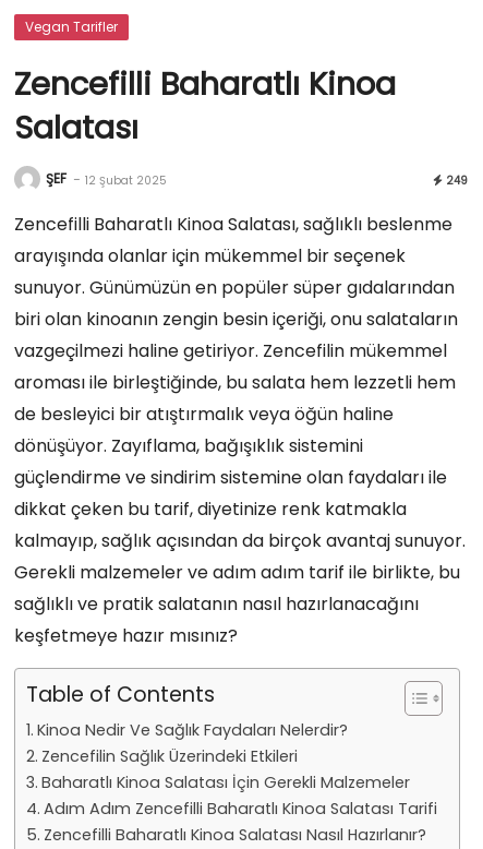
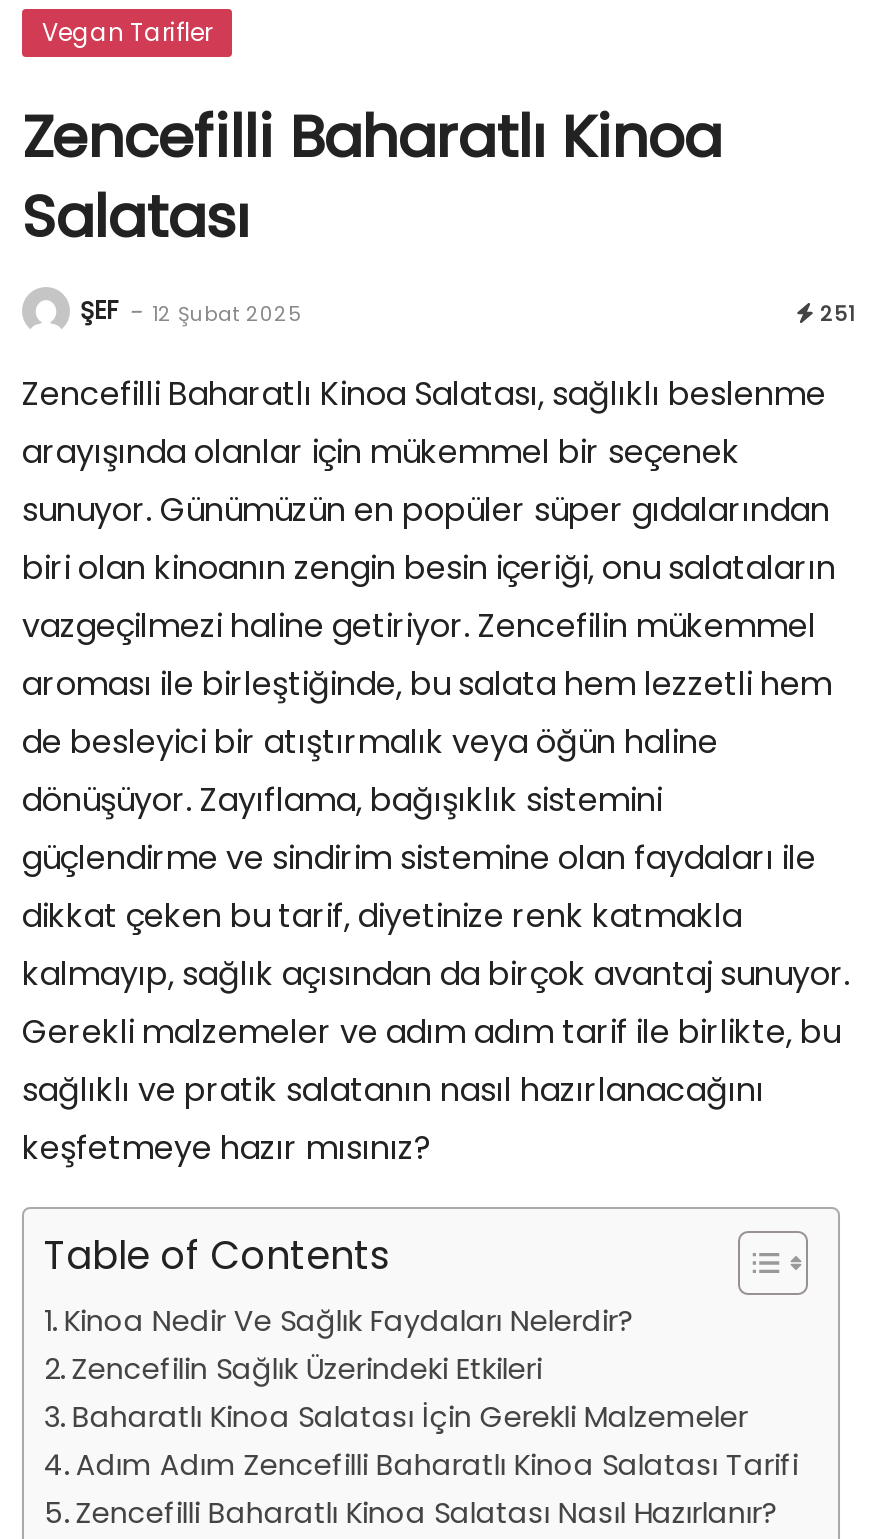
[443,172,468,188] 249 -> [814,298,854,328] 251

